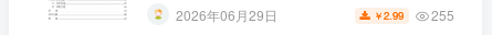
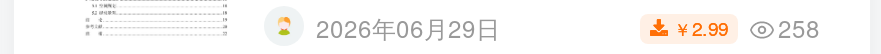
[374,6,454,24] ￥2.99 255 -> [674,10,820,44] ￥2.99 258

